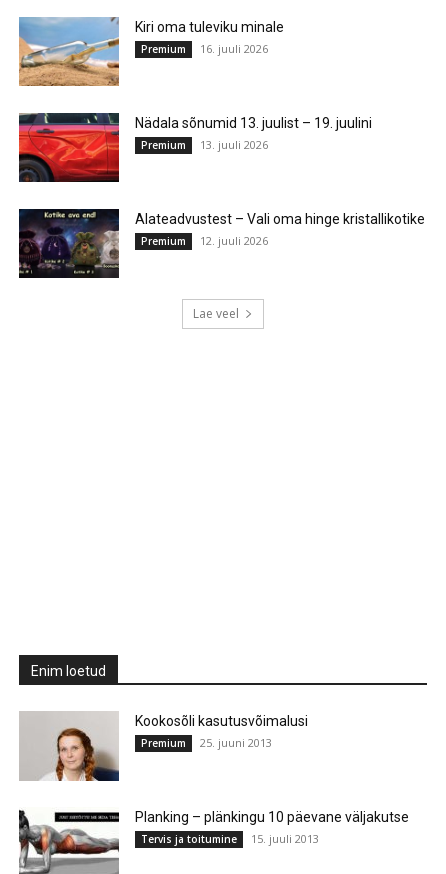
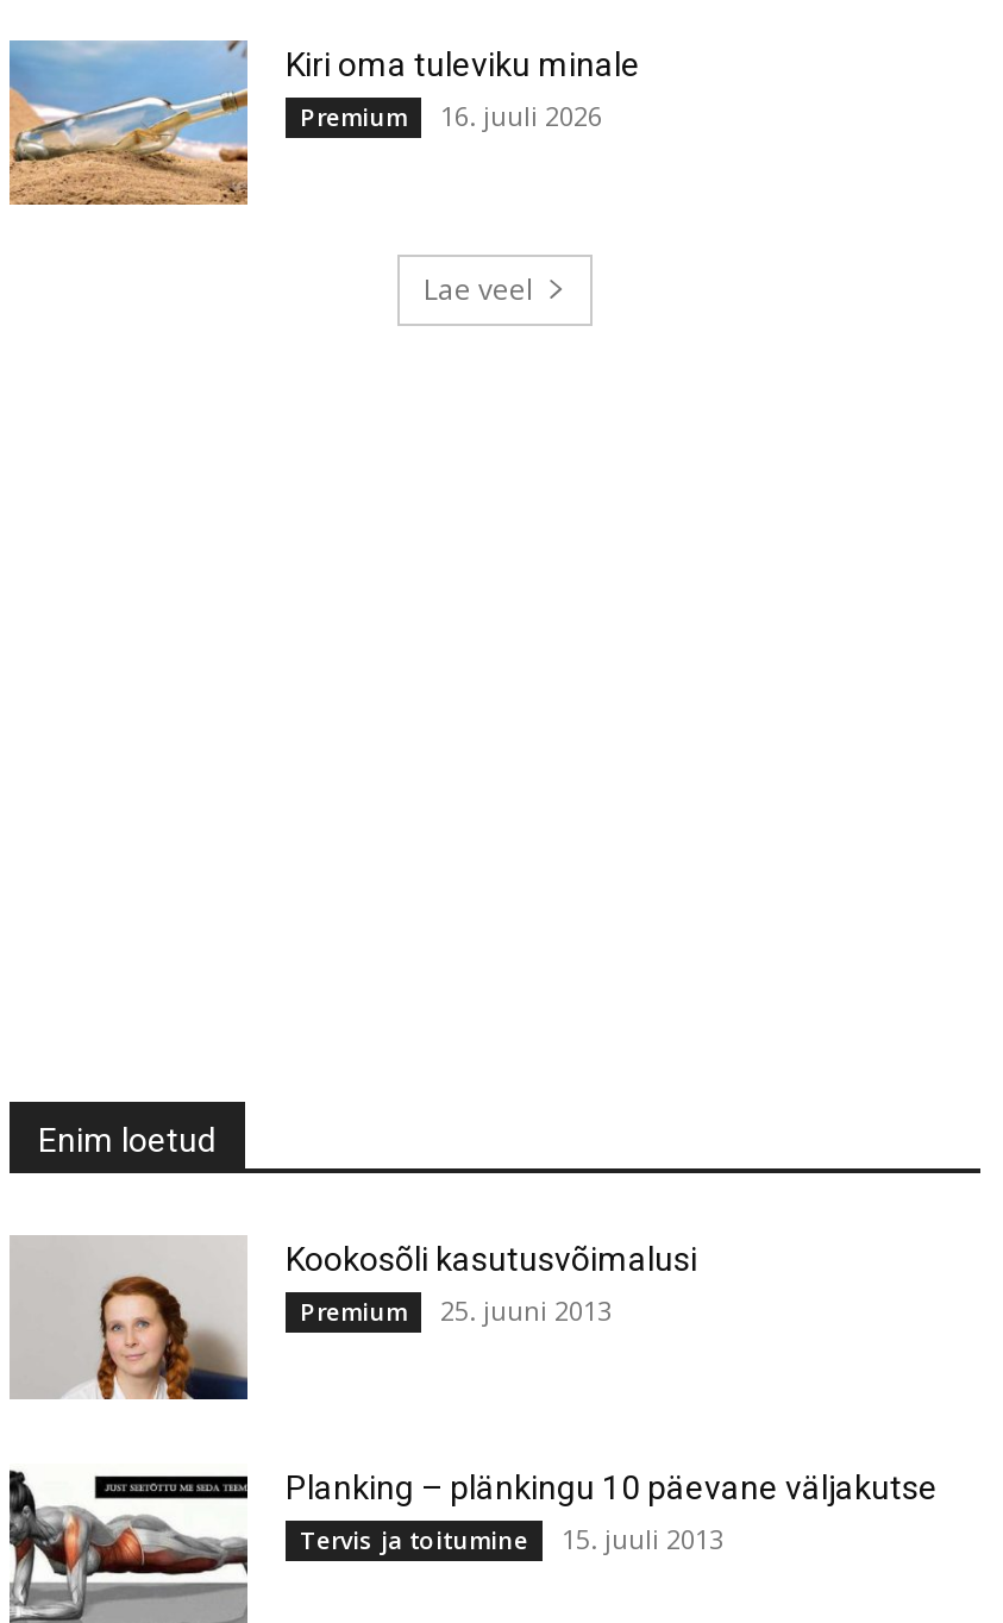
[18,112,372,183] [image] | Nädala sõnumid 13. juulist – 19. juulini | Premium | 13. juuli 2026 -> none
[18,208,425,279] [image] | Alateadvustest – Vali oma hinge kristallikotike | Premium | 12. juuli 2026 -> none

